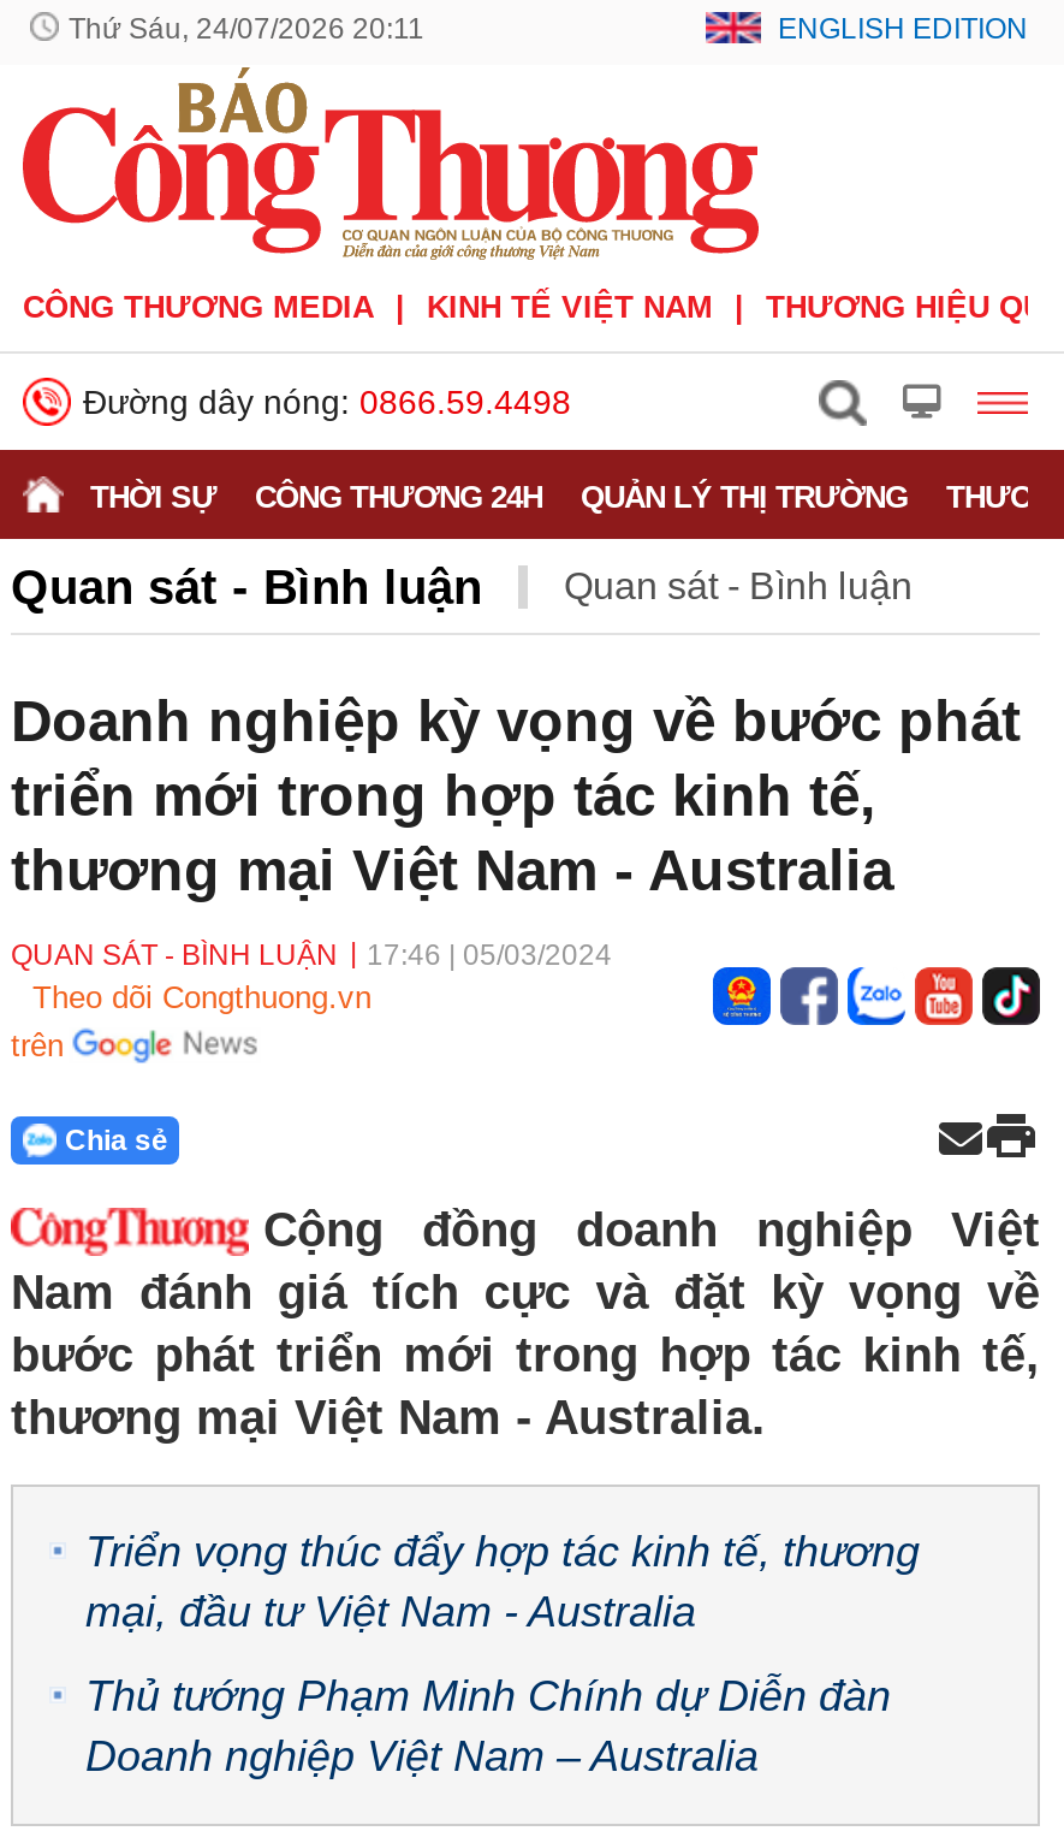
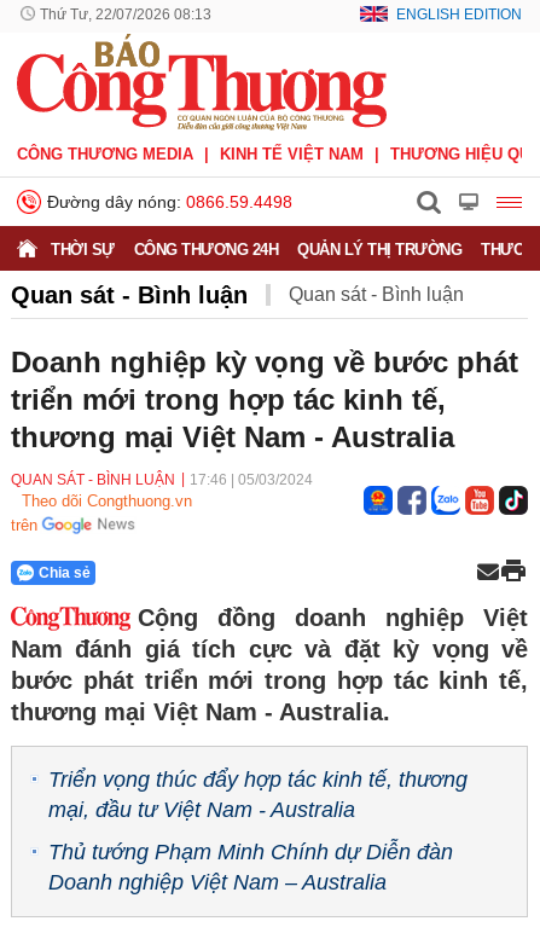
[69,12,424,46] Thứ Sáu, 24/07/2026 20:11 -> [40,6,211,23] Thứ Tư, 22/07/2026 08:13

